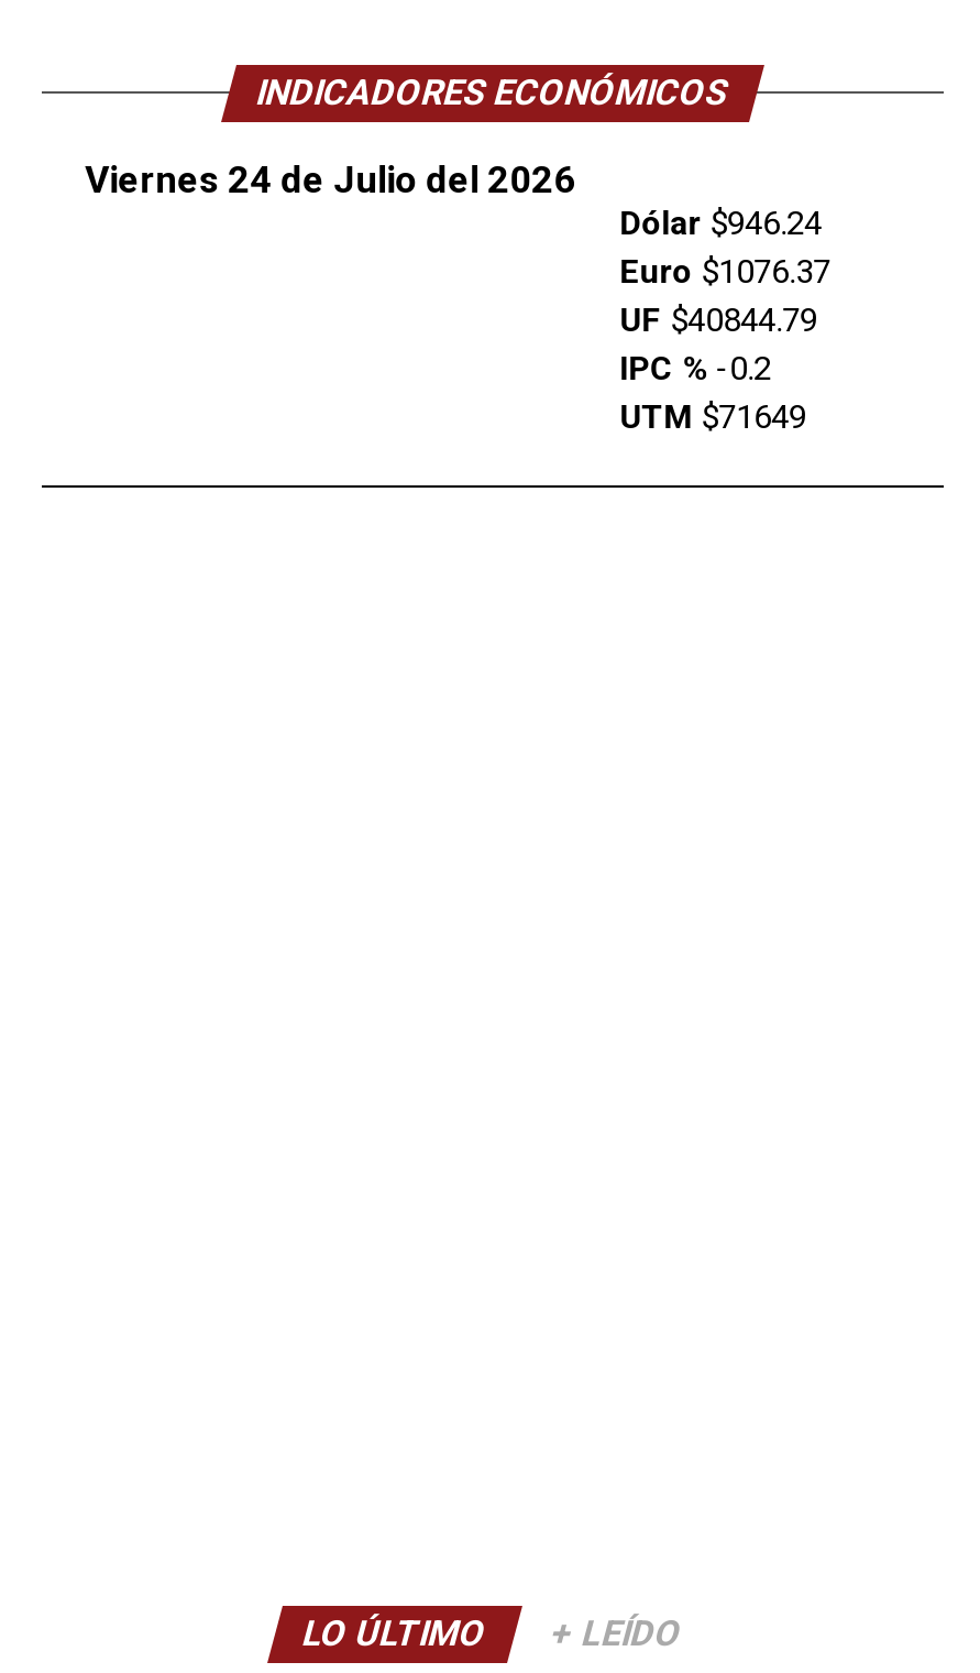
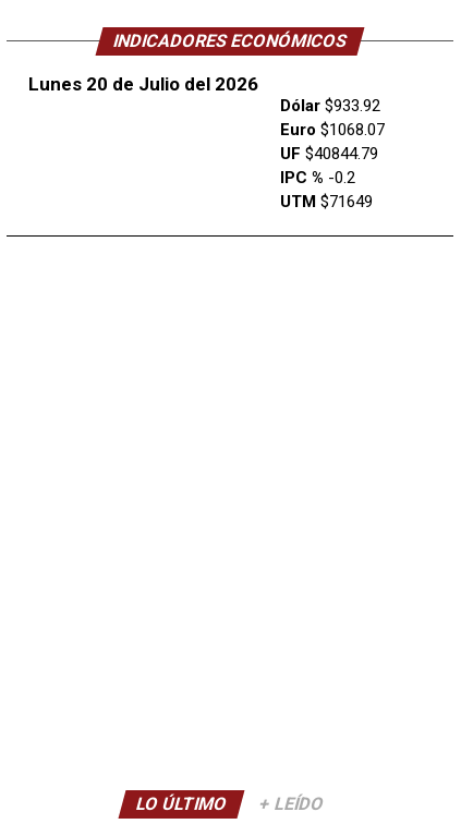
[85,157,576,201] Viernes 24 de Julio del 2026 -> [28,73,258,95] Lunes 20 de Julio del 2026
[620,203,822,243] Dólar $946.24 -> [280,96,380,116] Dólar $933.92
[620,251,831,291] Euro $1076.37 -> [280,120,384,140] Euro $1068.07

